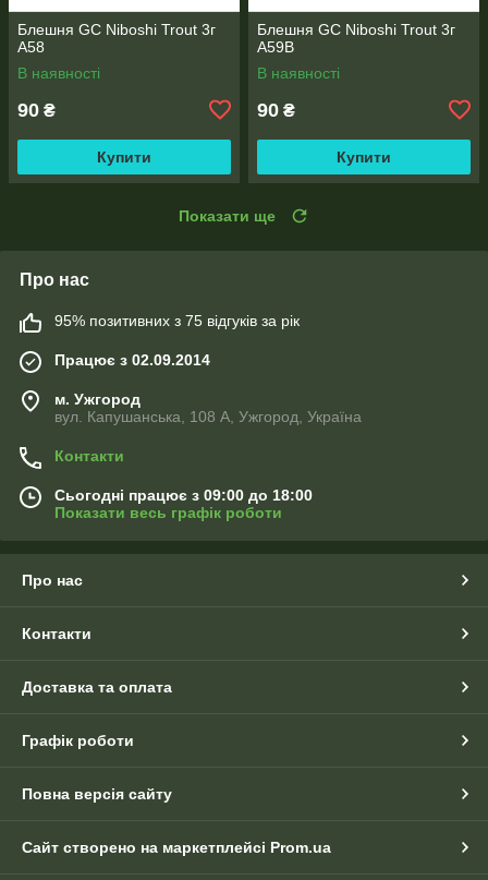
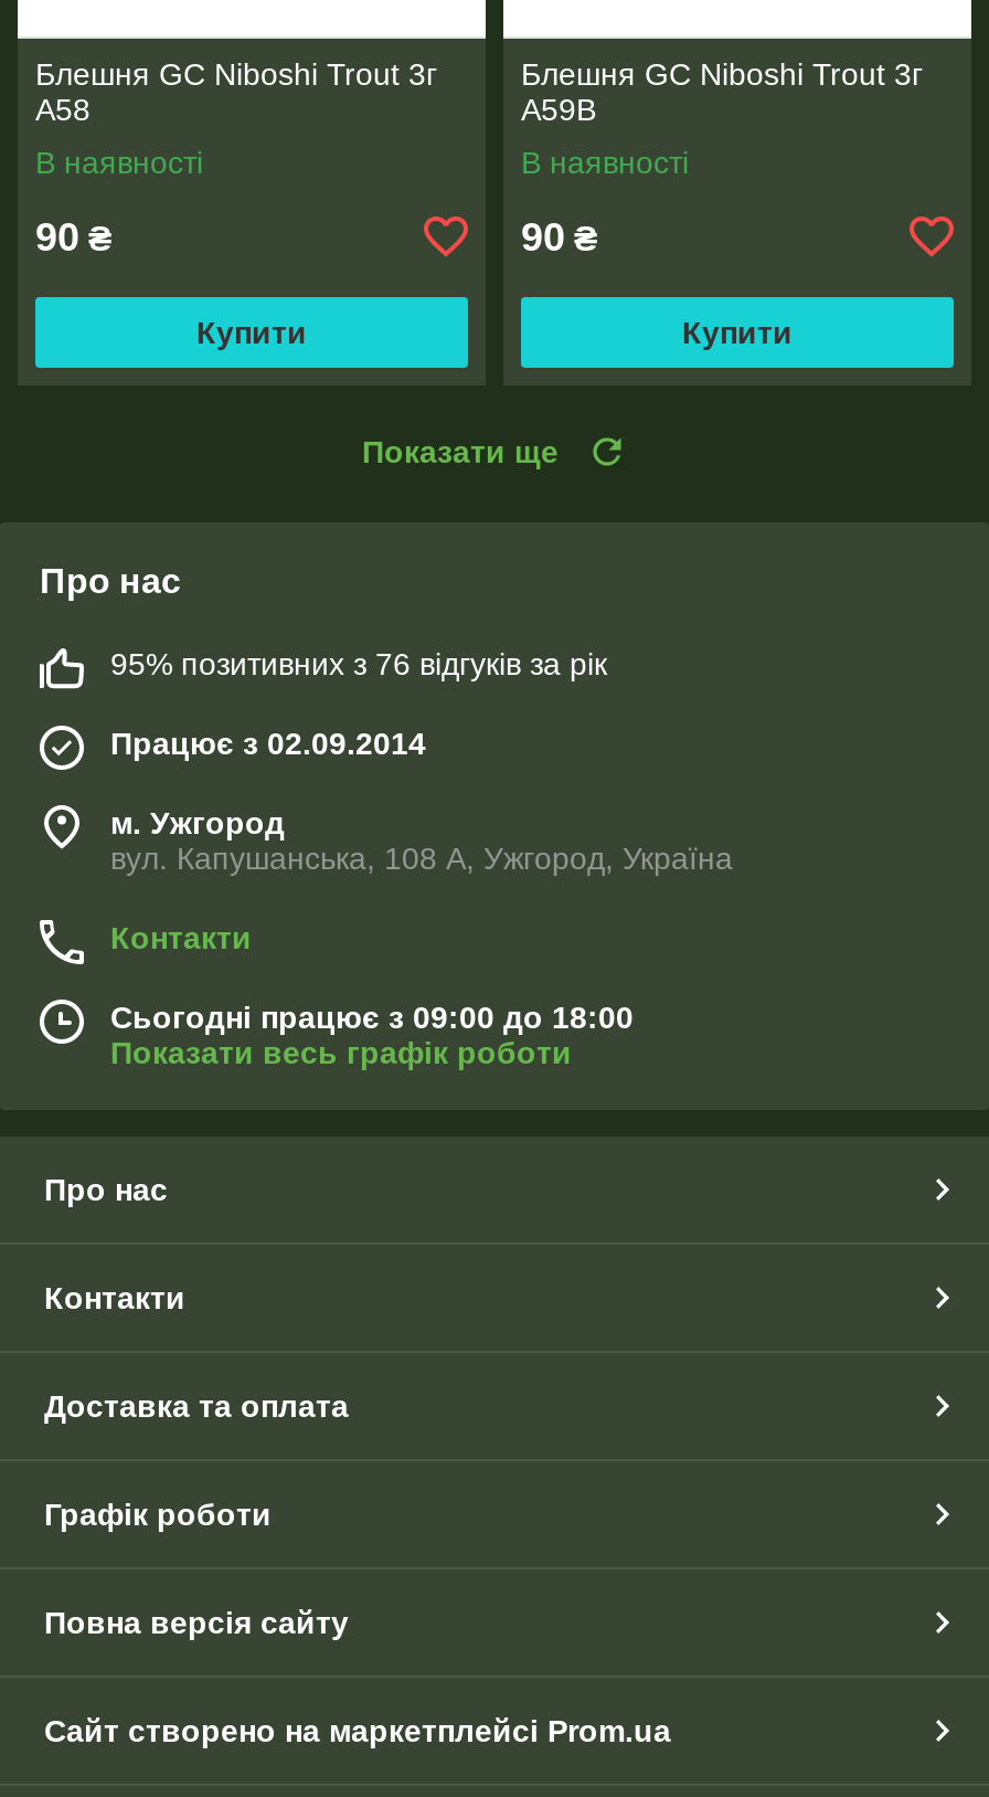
[54,312,300,329] 95% позитивних з 75 відгуків за рік -> [110,646,607,681] 95% позитивних з 76 відгуків за рік

